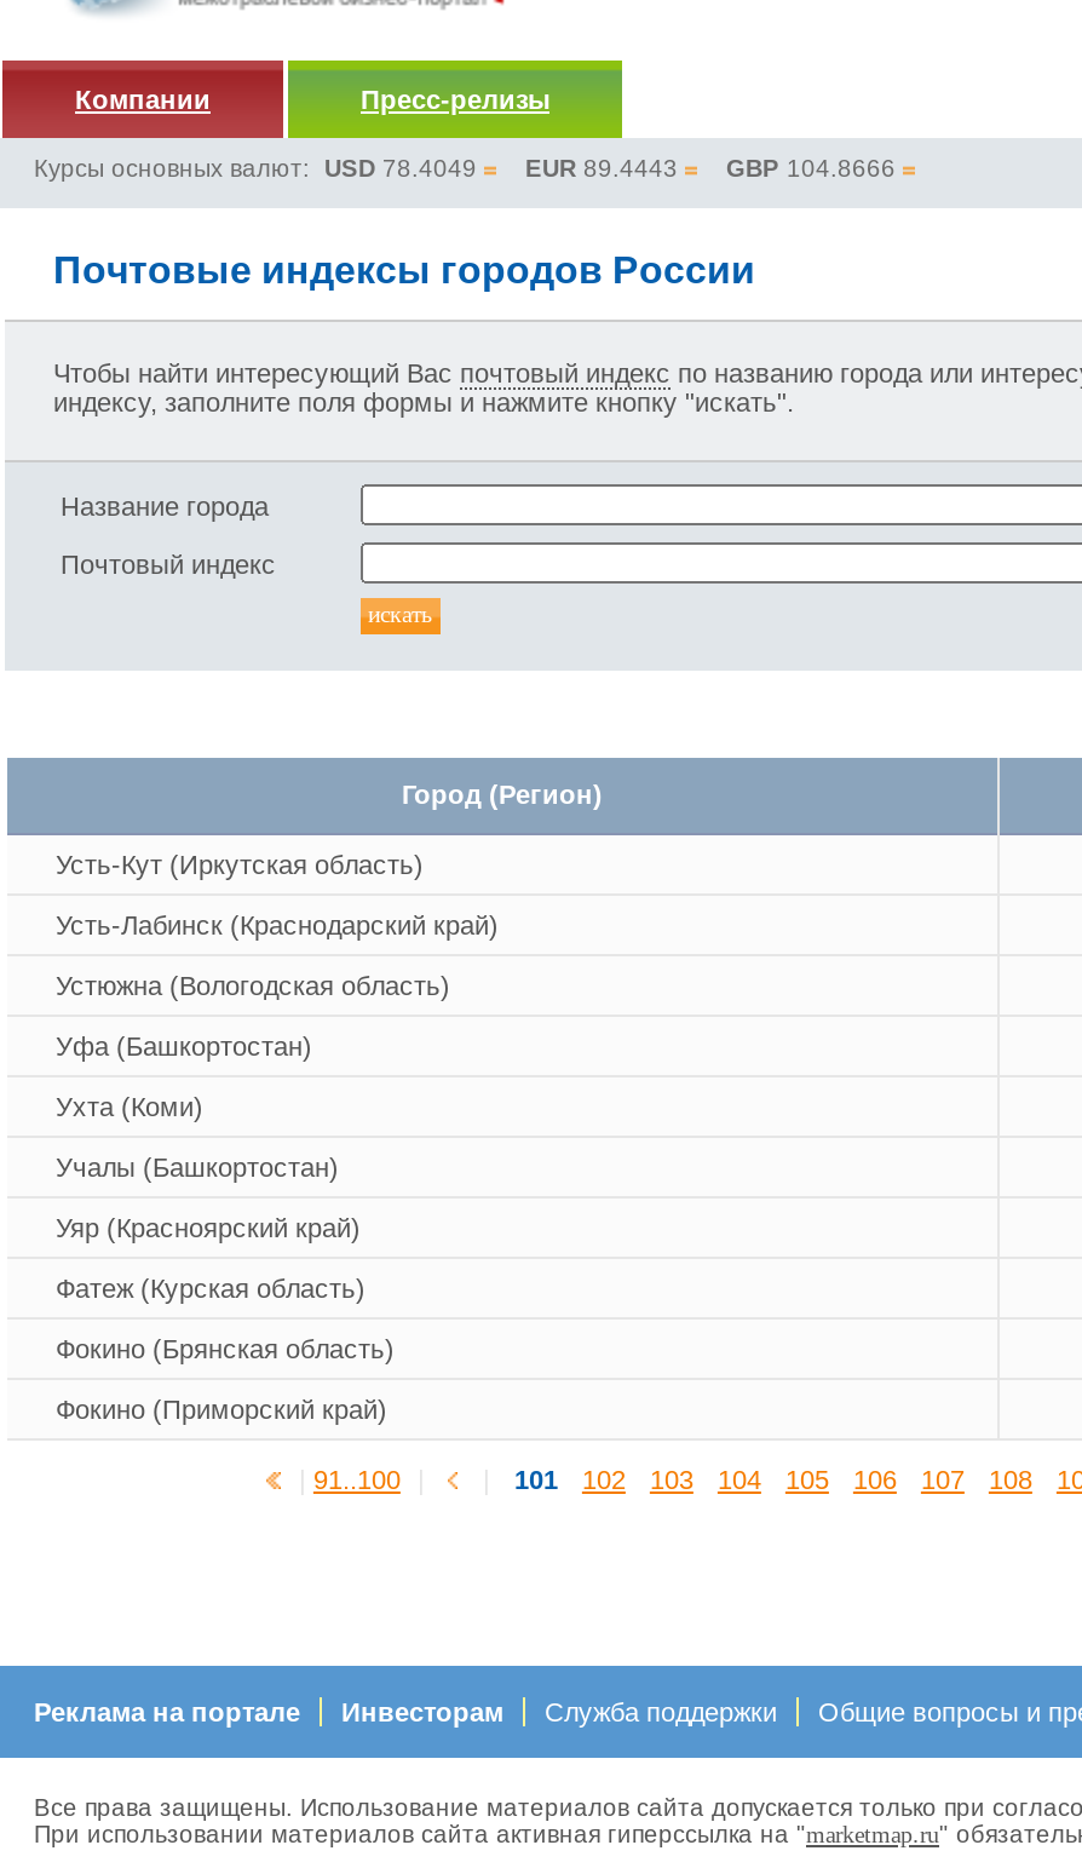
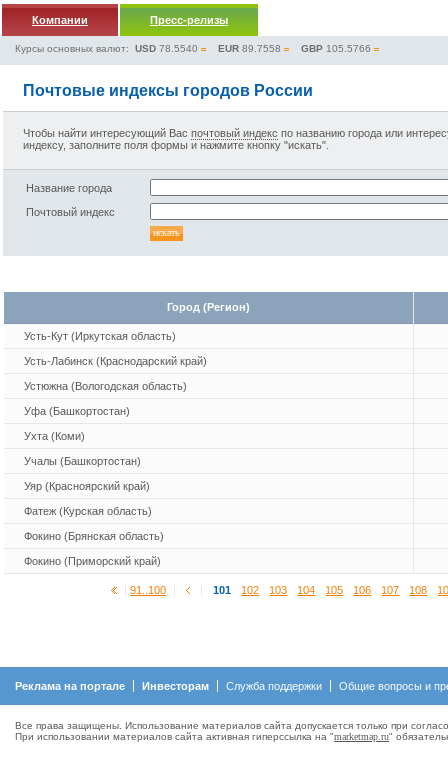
[34,155,477,182] Курсы основных валют: USD 78.4049 -> [15,43,198,54] Курсы основных валют: USD 78.5540
[525,155,678,182] EUR 89.4443 -> [218,43,281,54] EUR 89.7558
[726,155,896,182] GBP 104.8666 -> [301,43,371,54] GBP 105.5766

